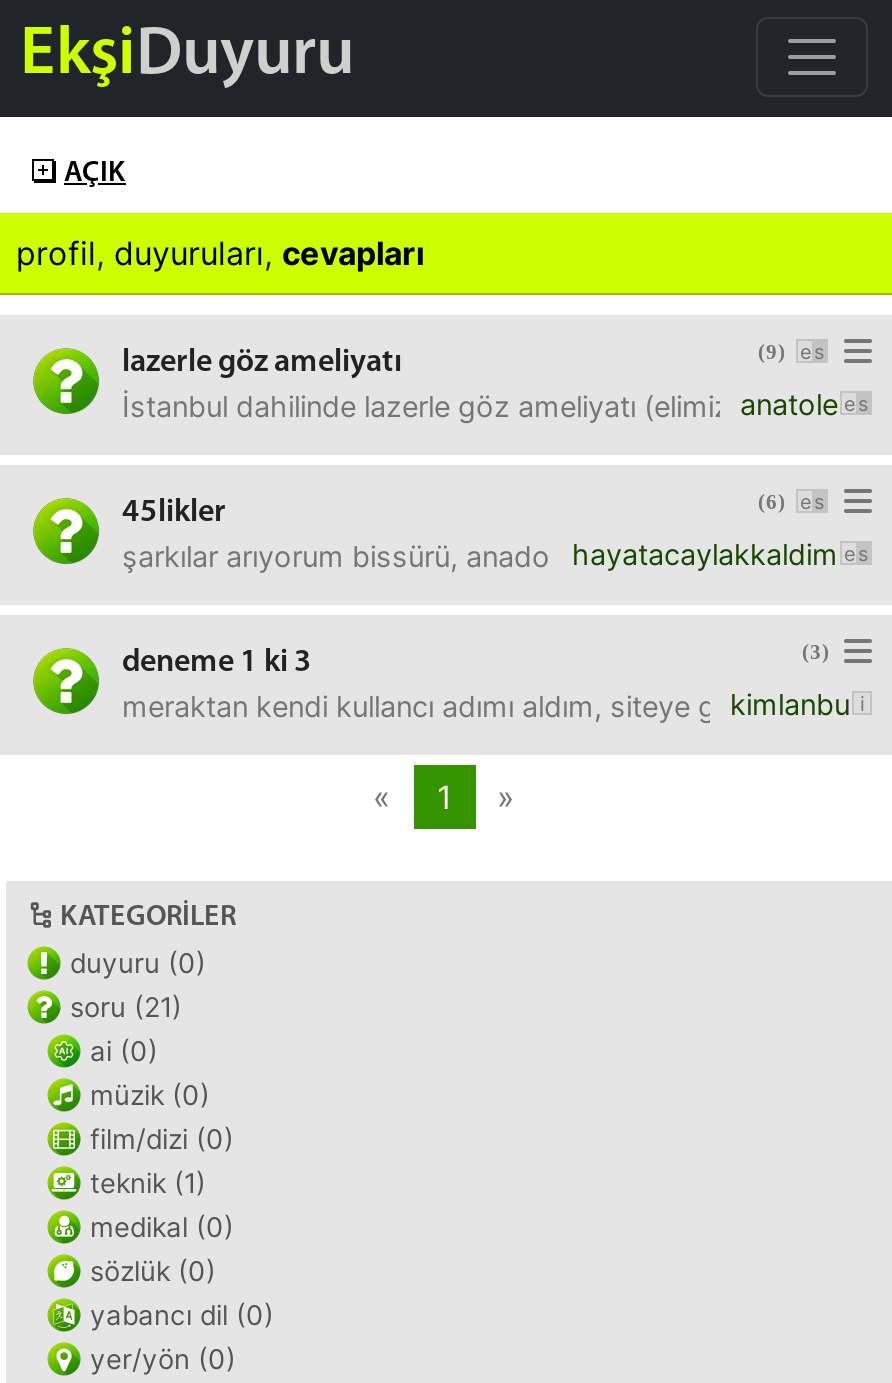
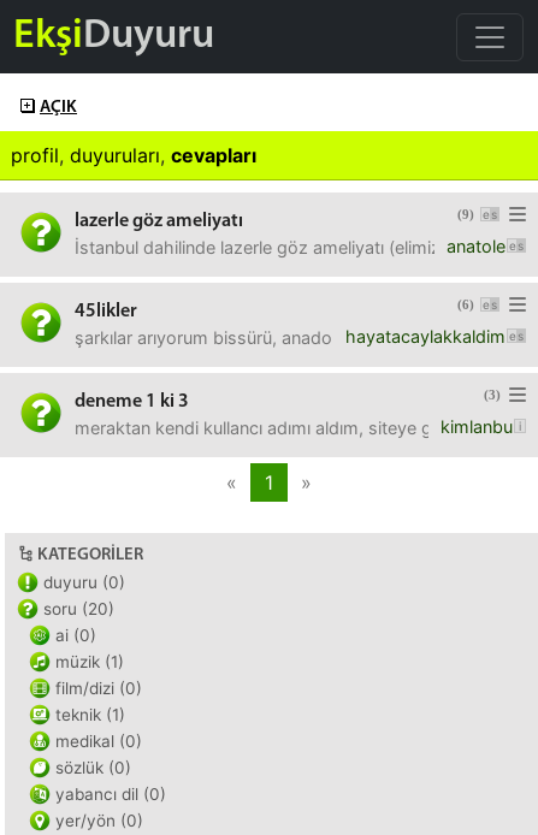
[70,991,182,1023] soru (21) -> [43,599,114,618] soru (20)
[90,1079,210,1111] müzik (0) -> [55,652,124,671] müzik (1)

